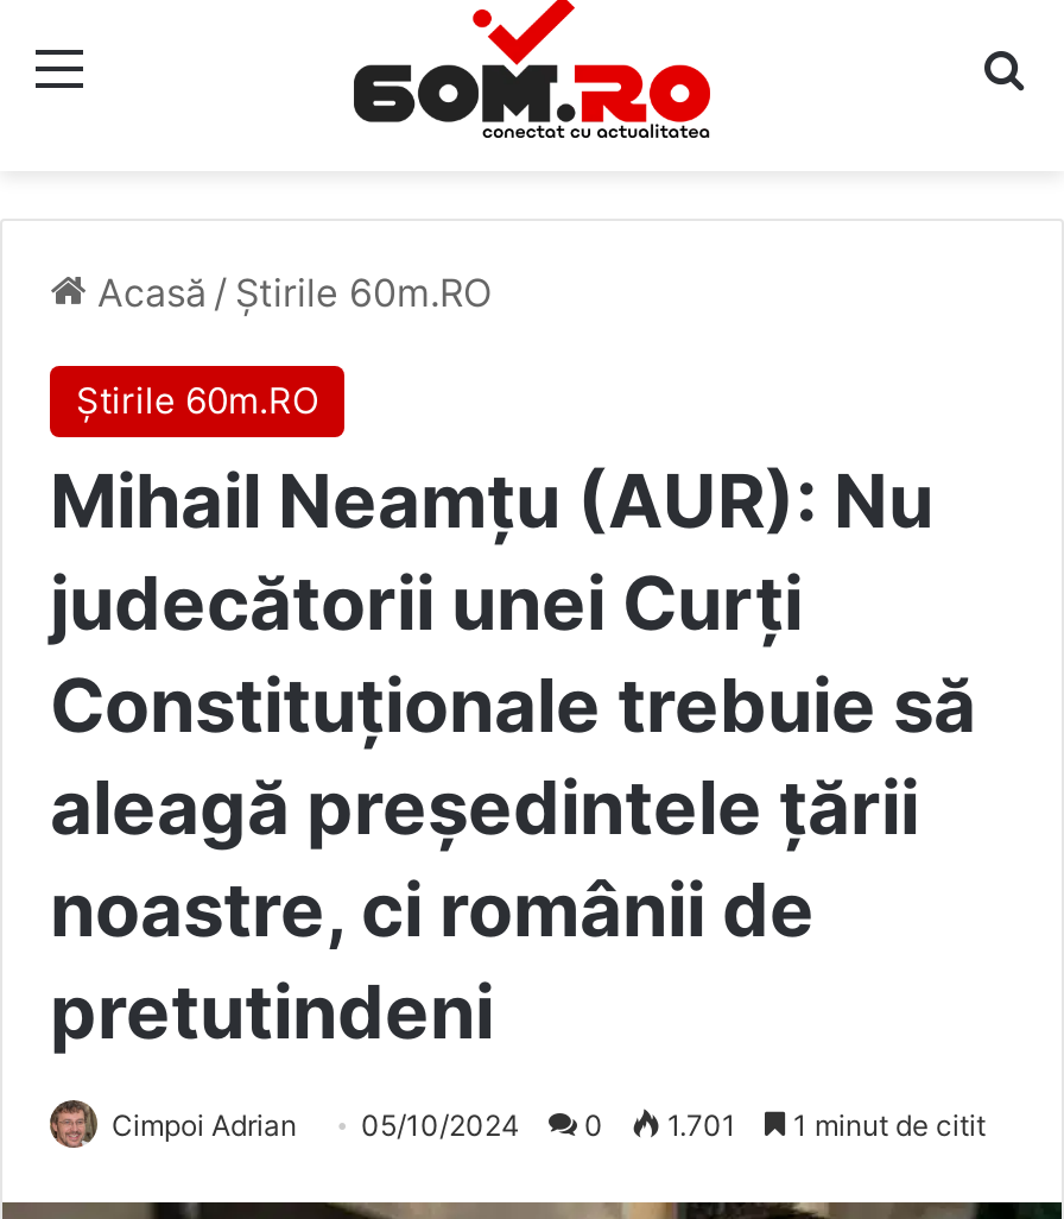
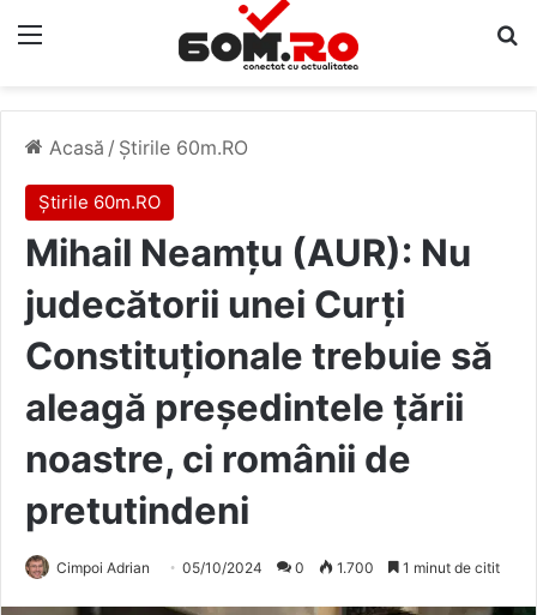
[112,1108,986,1144] Cimpoi Adrian 05/10/2024 0 1.701 1 minut de citit -> [56,559,500,577] Cimpoi Adrian 05/10/2024 0 1.700 1 minut de citit

